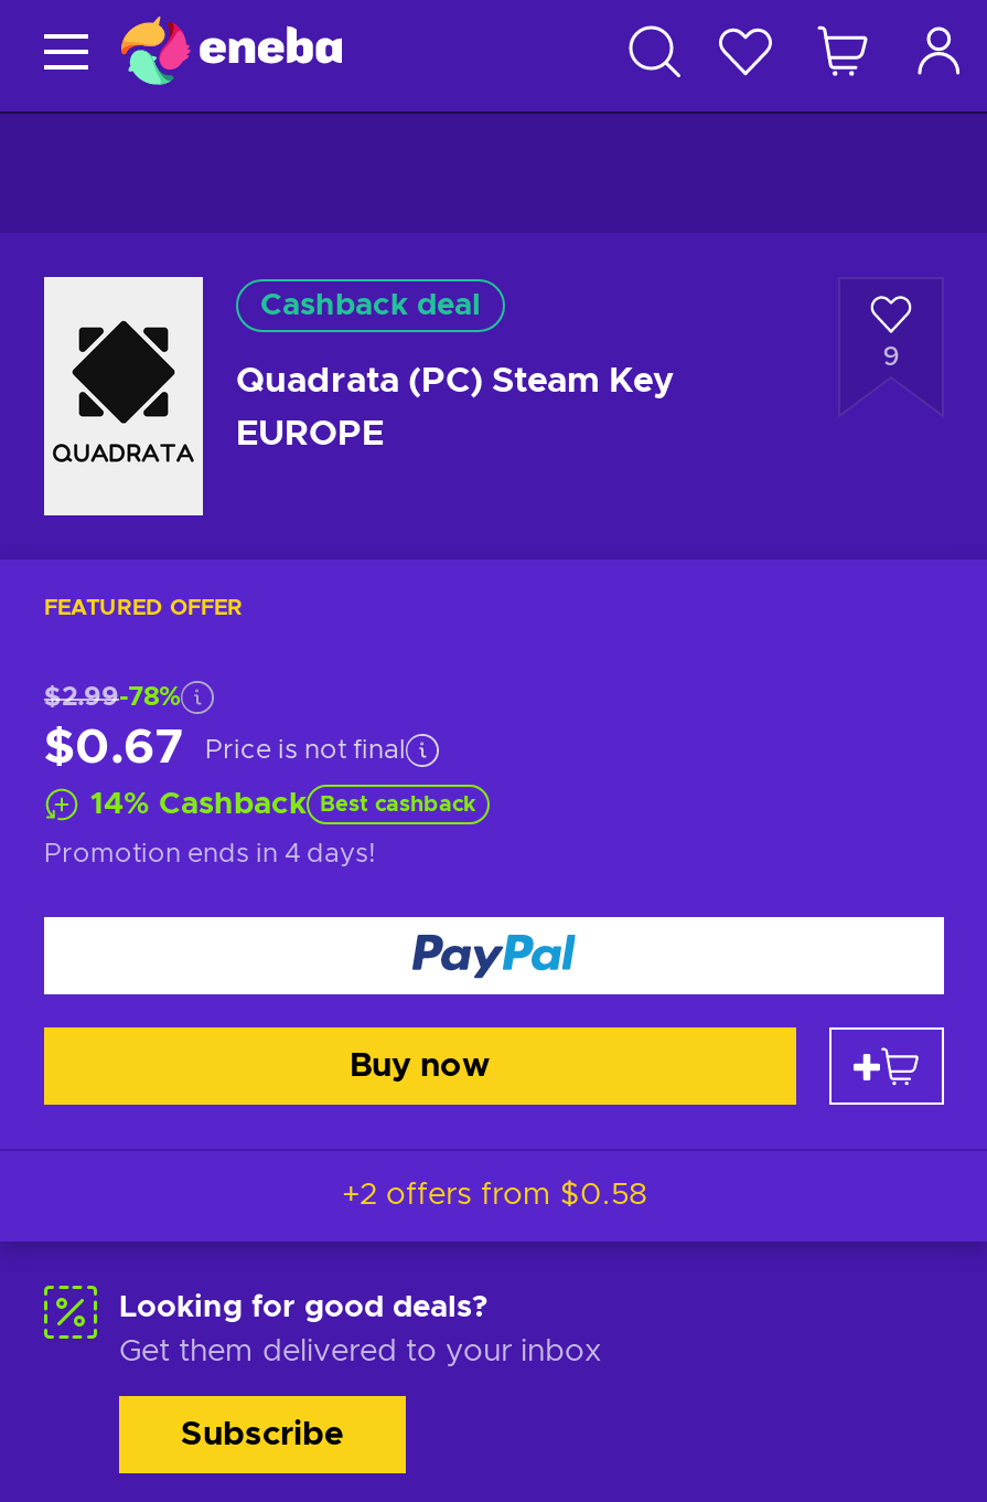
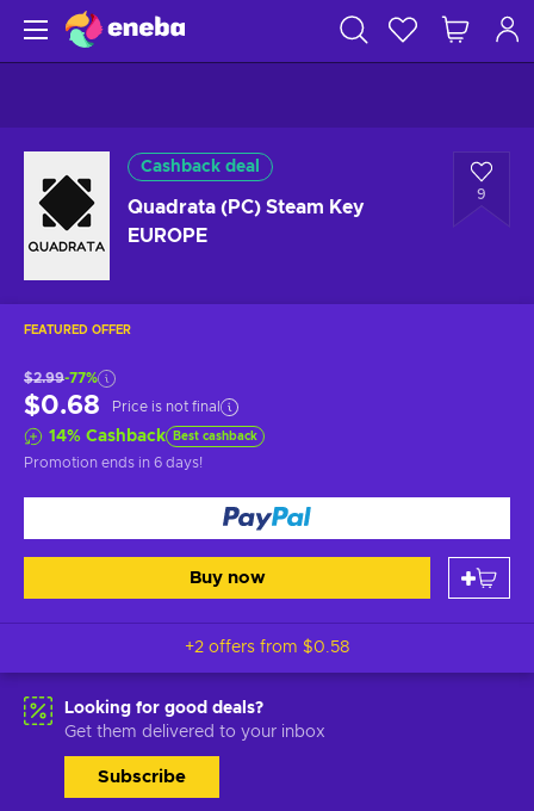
[44,683,181,710] $2.99-78% -> [24,371,98,385] $2.99-77%
[44,724,406,773] $0.67 Price is not final -> [24,393,221,419] $0.68 Price is not final
[44,840,375,866] Promotion ends in 4 days! -> [24,456,203,470] Promotion ends in 6 days!

